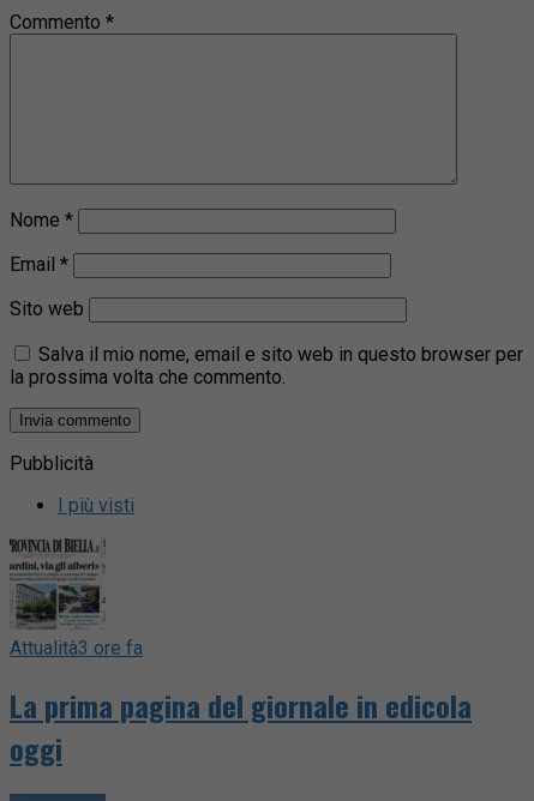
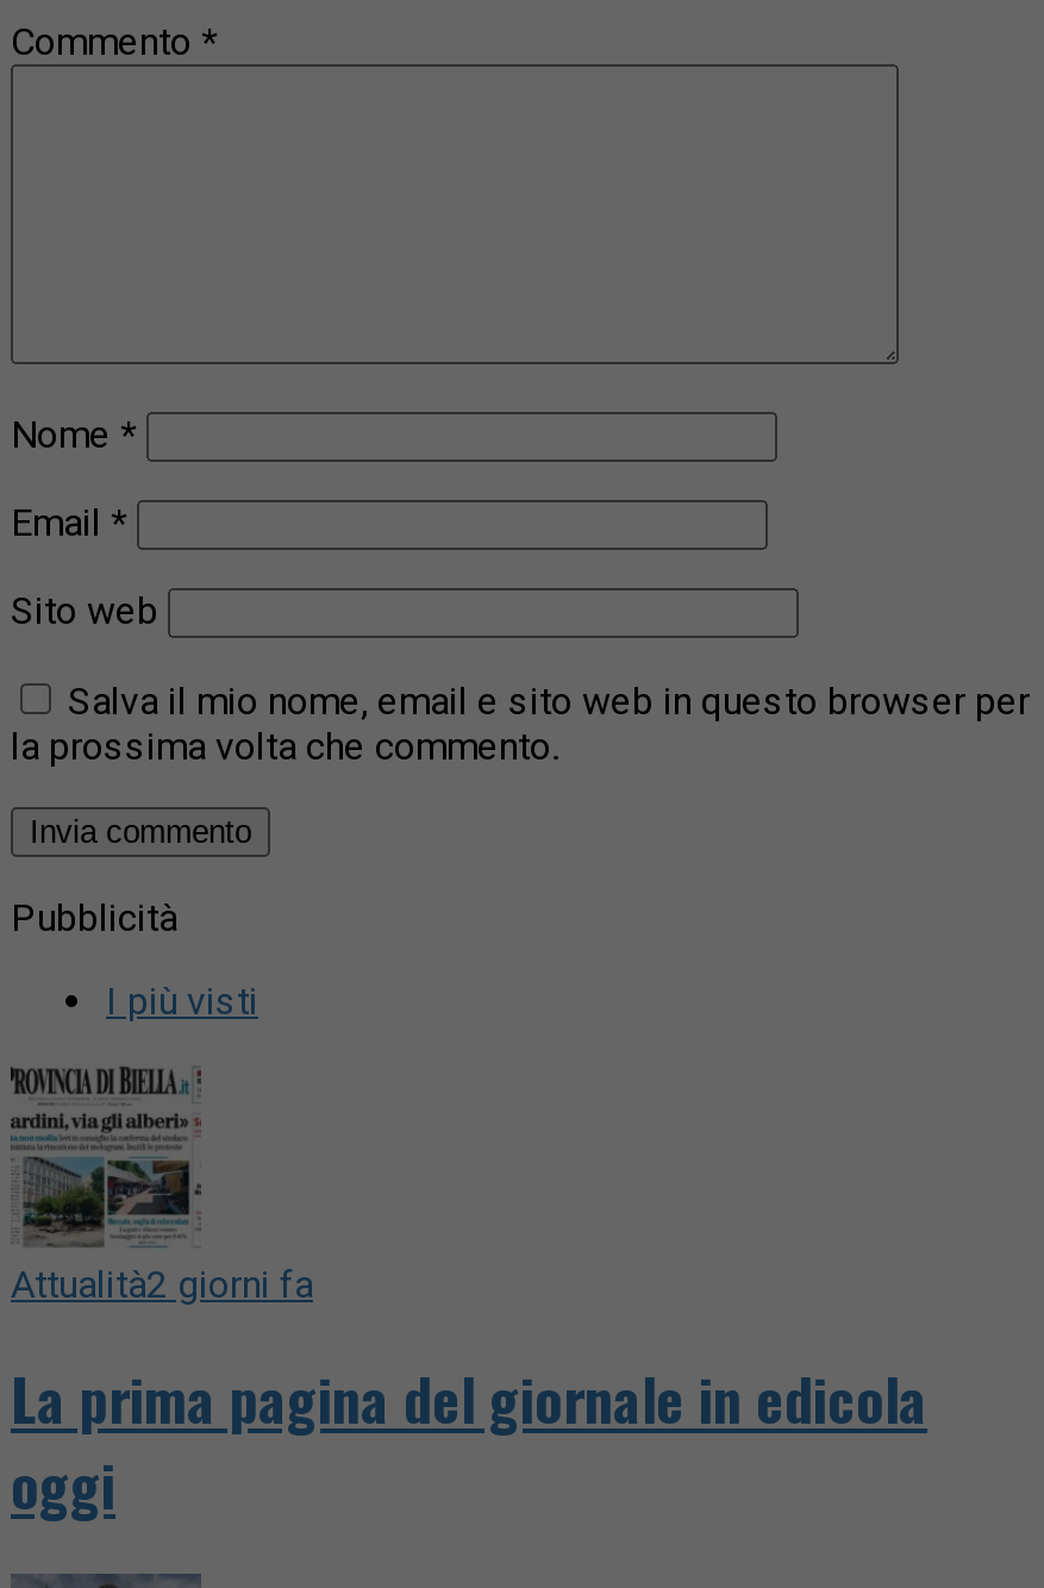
[10,636,143,659] Attualità3 ore fa -> [11,1261,313,1307] Attualità2 giorni fa

